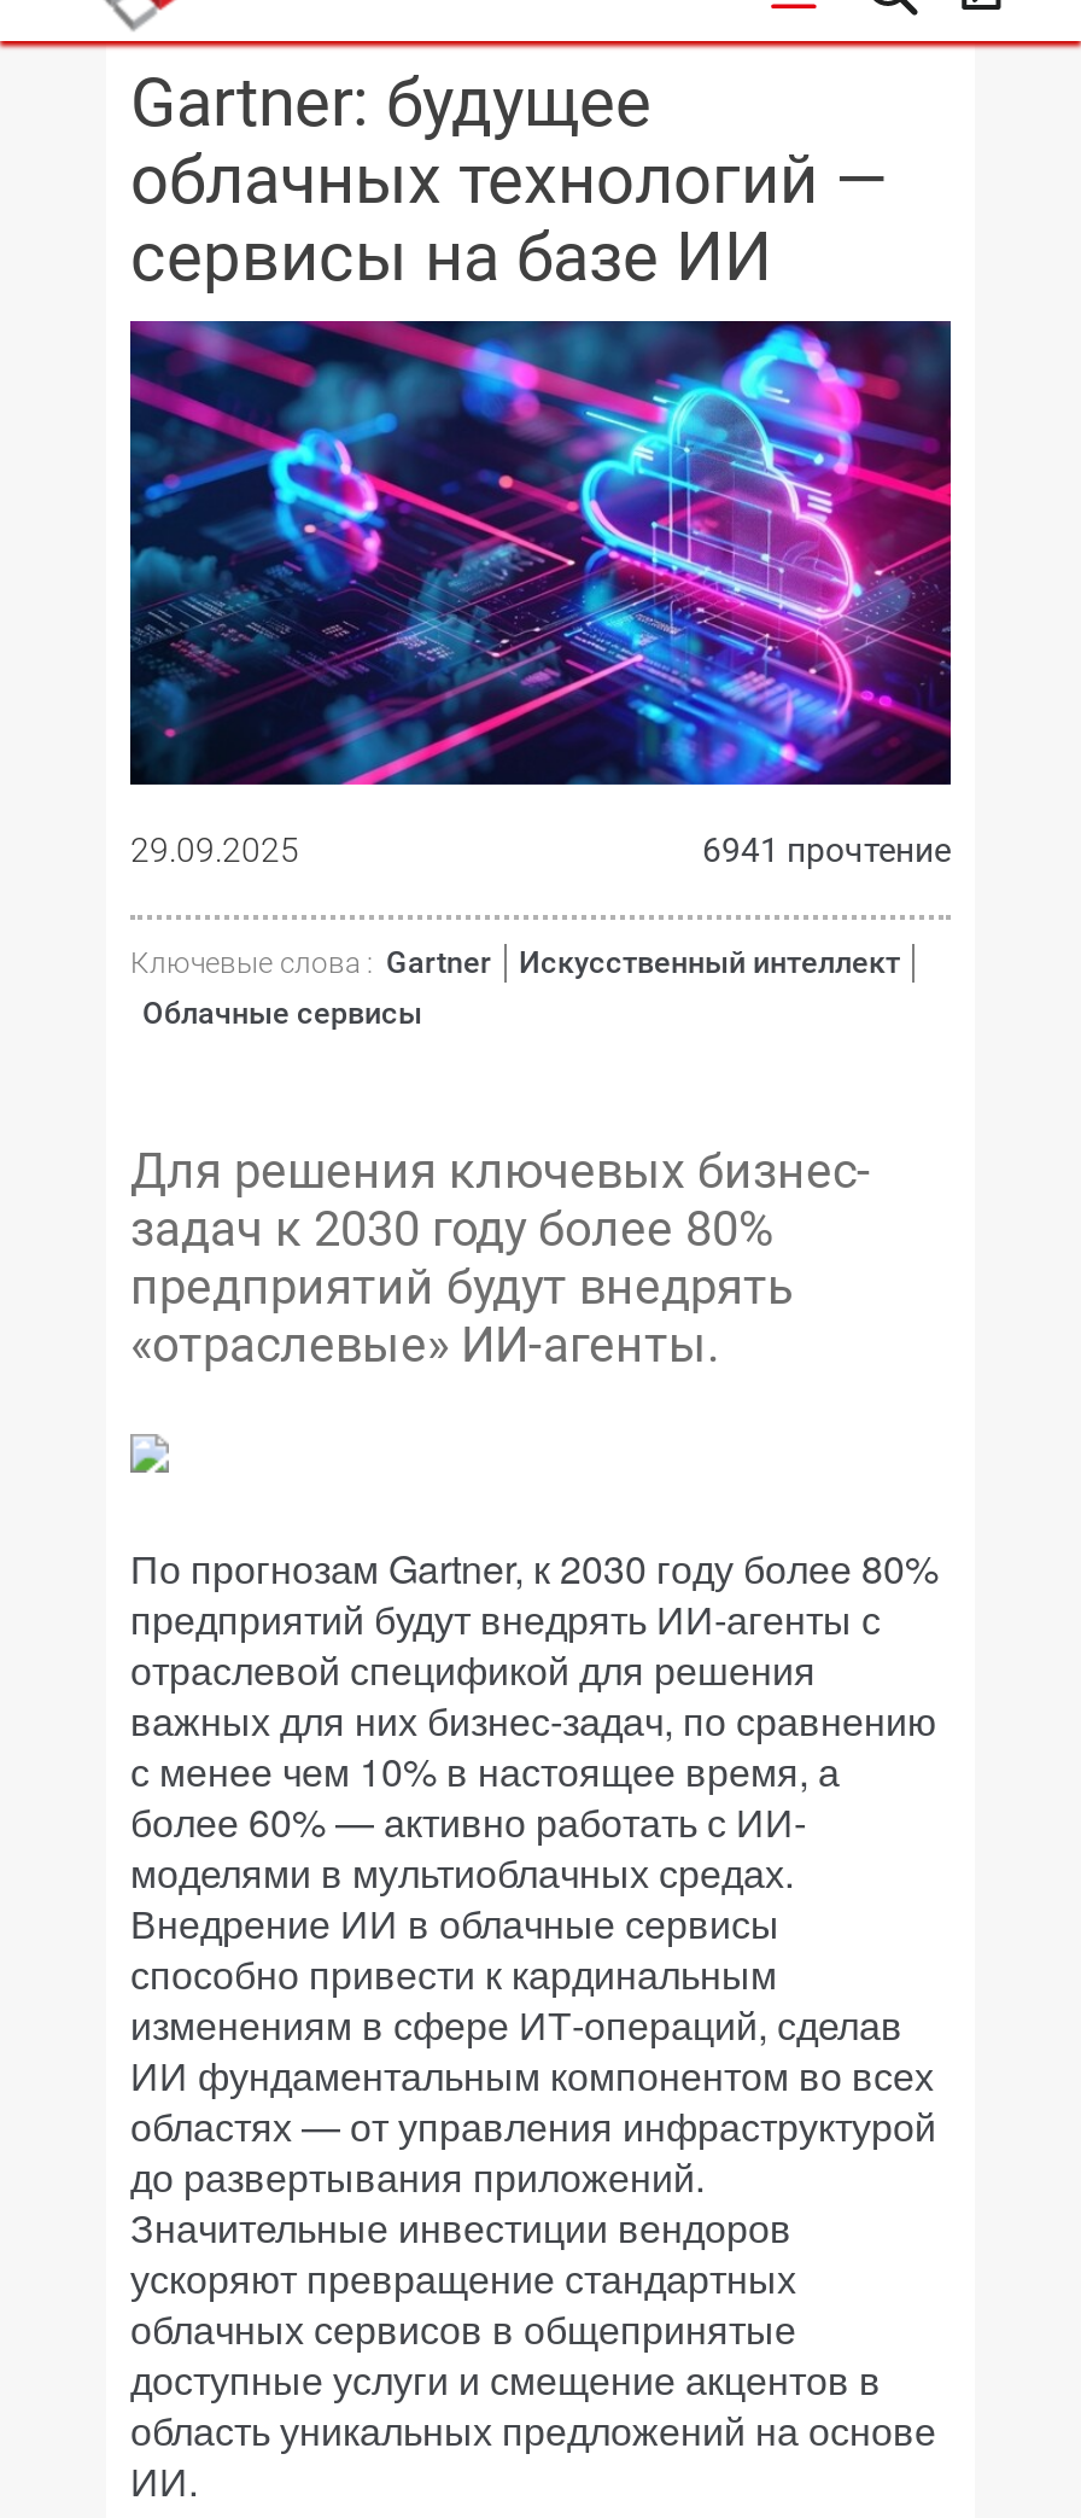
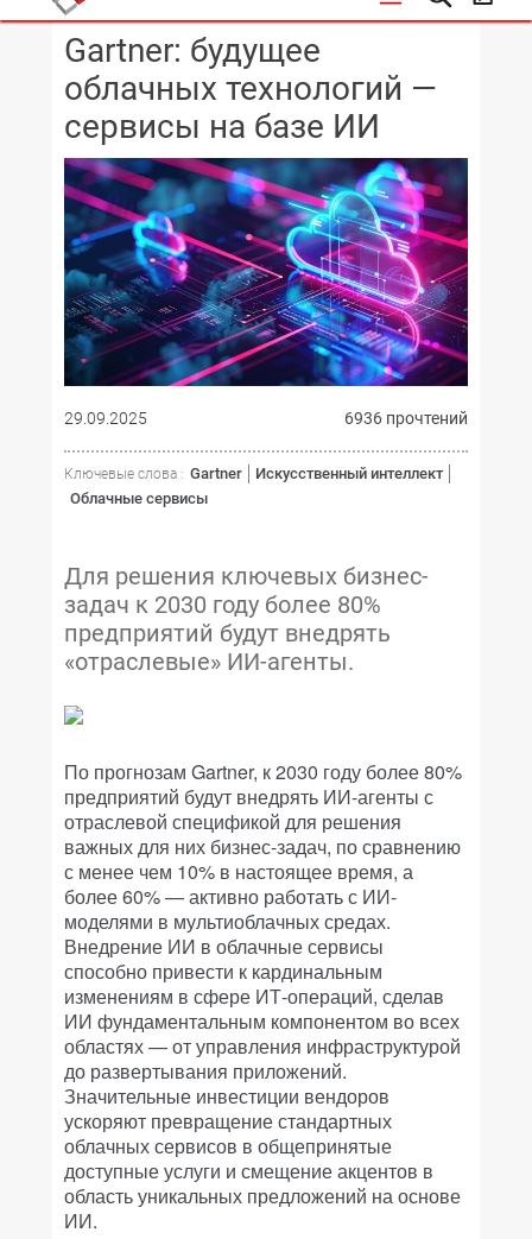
[702,829,951,868] 6941 прочтение -> [344,408,468,427] 6936 прочтений

